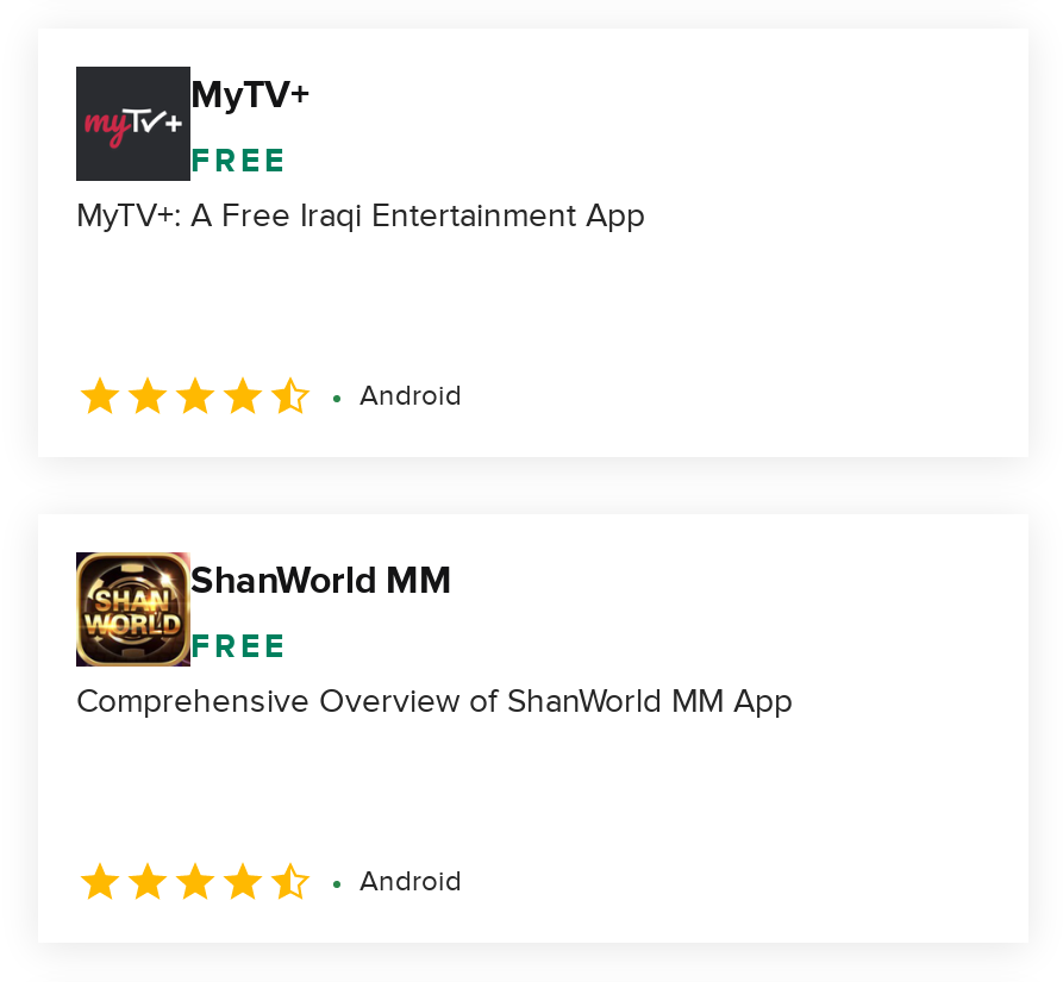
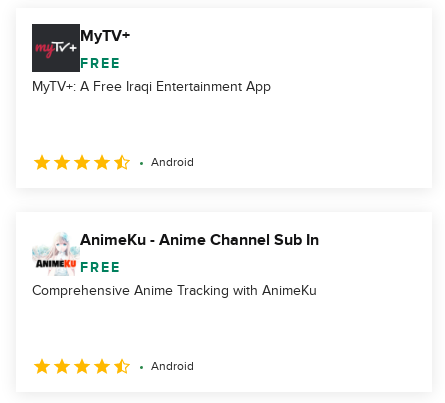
[74,550,452,664] [image] | ShanWorld MM -> [32,228,319,275] [image] | AnimeKu - Anime Channel Sub In
[76,681,793,721] Comprehensive Overview of ShanWorld MM App -> [32,282,317,299] Comprehensive Anime Tracking with AnimeKu

